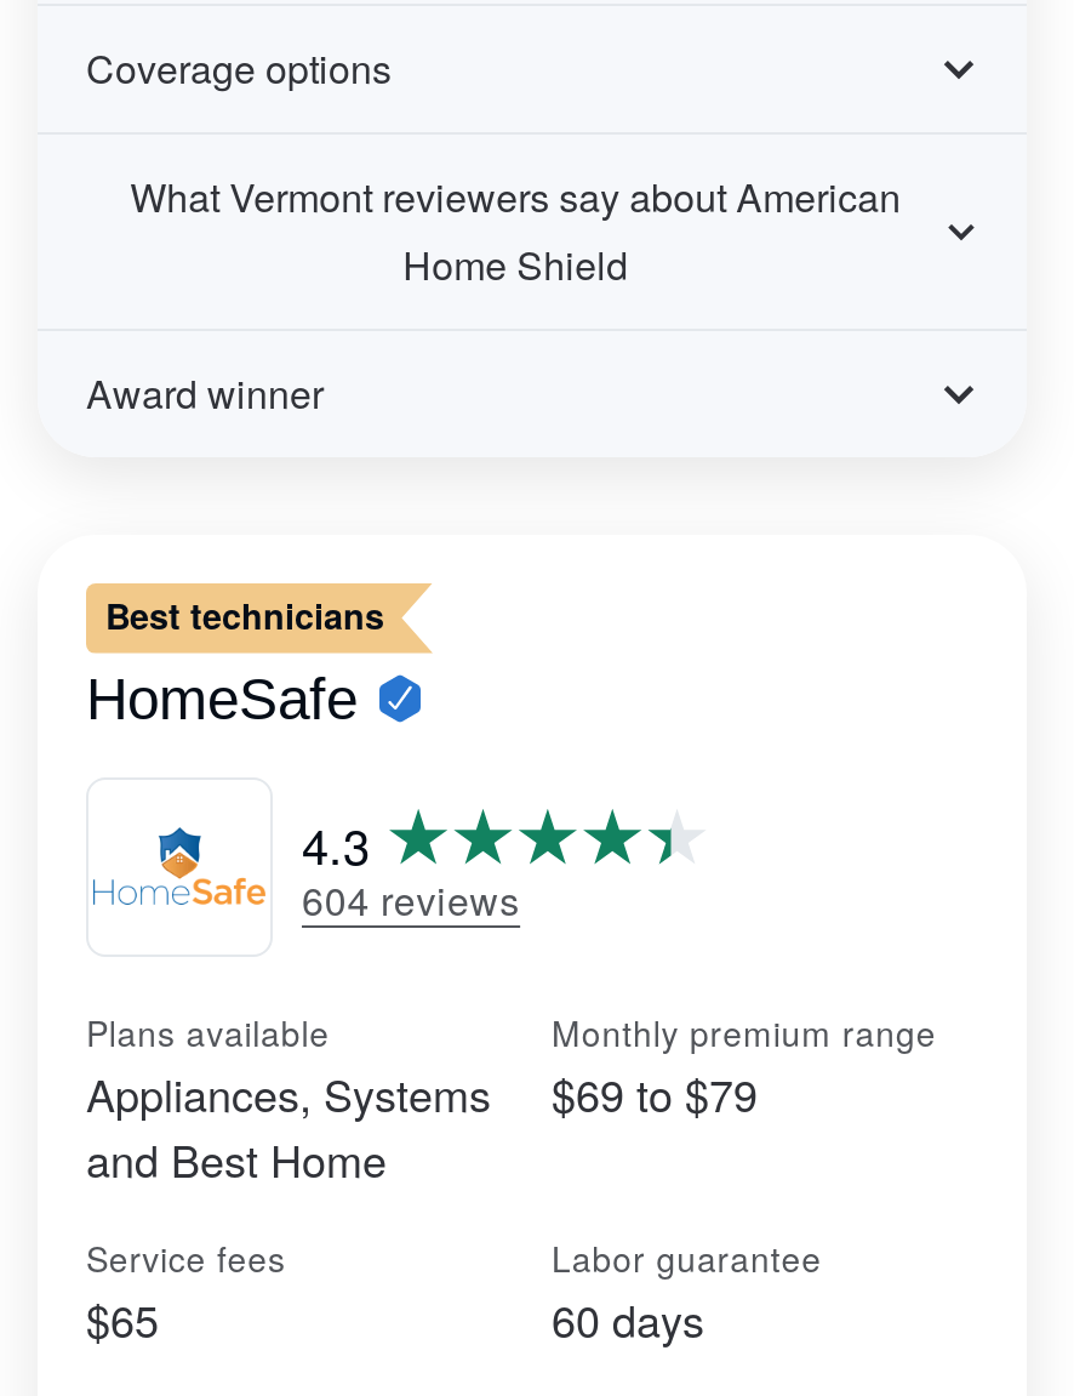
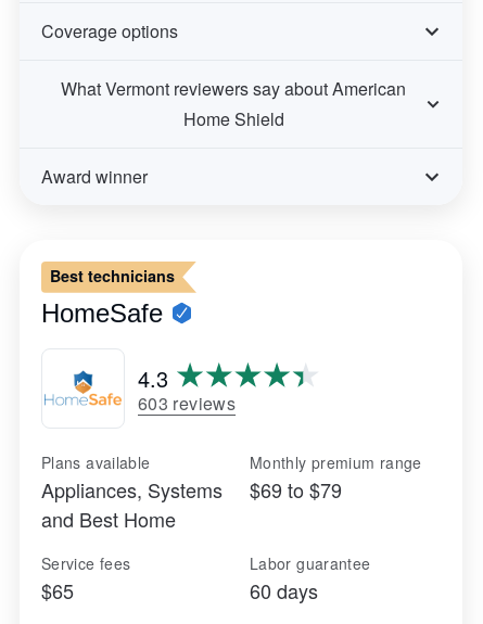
[302,871,520,927] 604 reviews -> [138,390,236,415] 603 reviews

